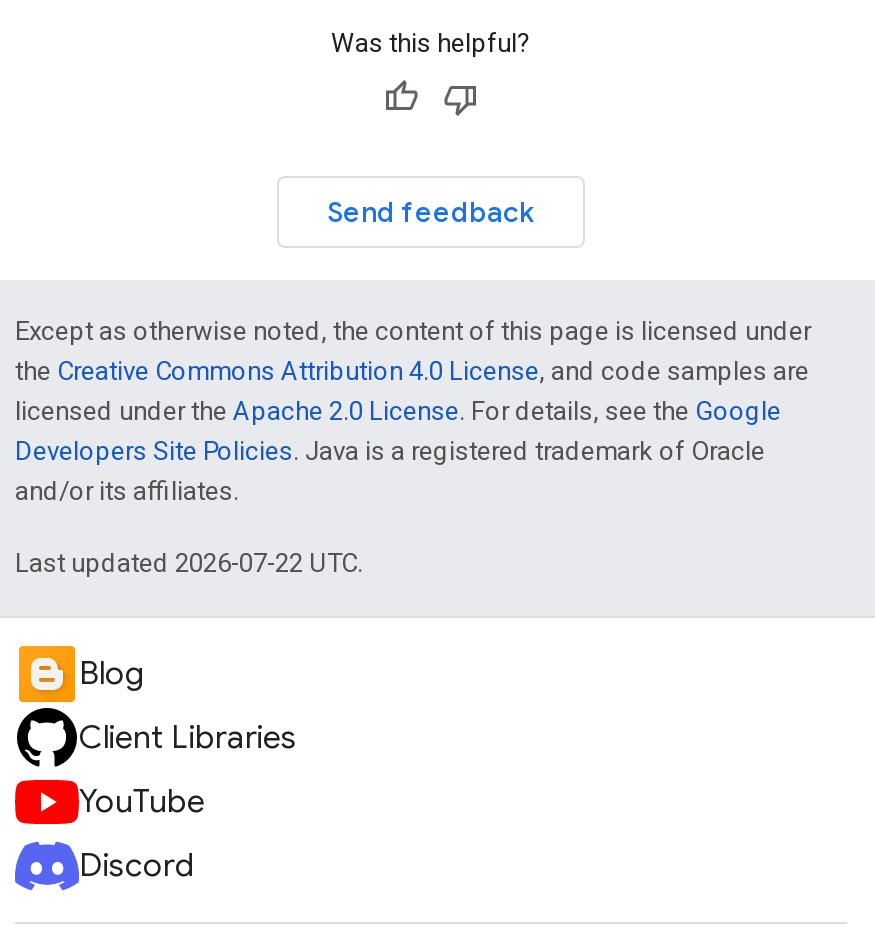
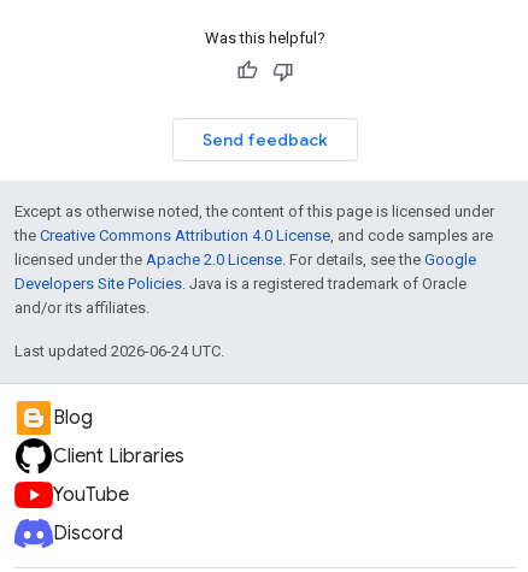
[15,548,363,578] Last updated 2026-07-22 UTC. -> [14,342,224,360] Last updated 2026-06-24 UTC.

